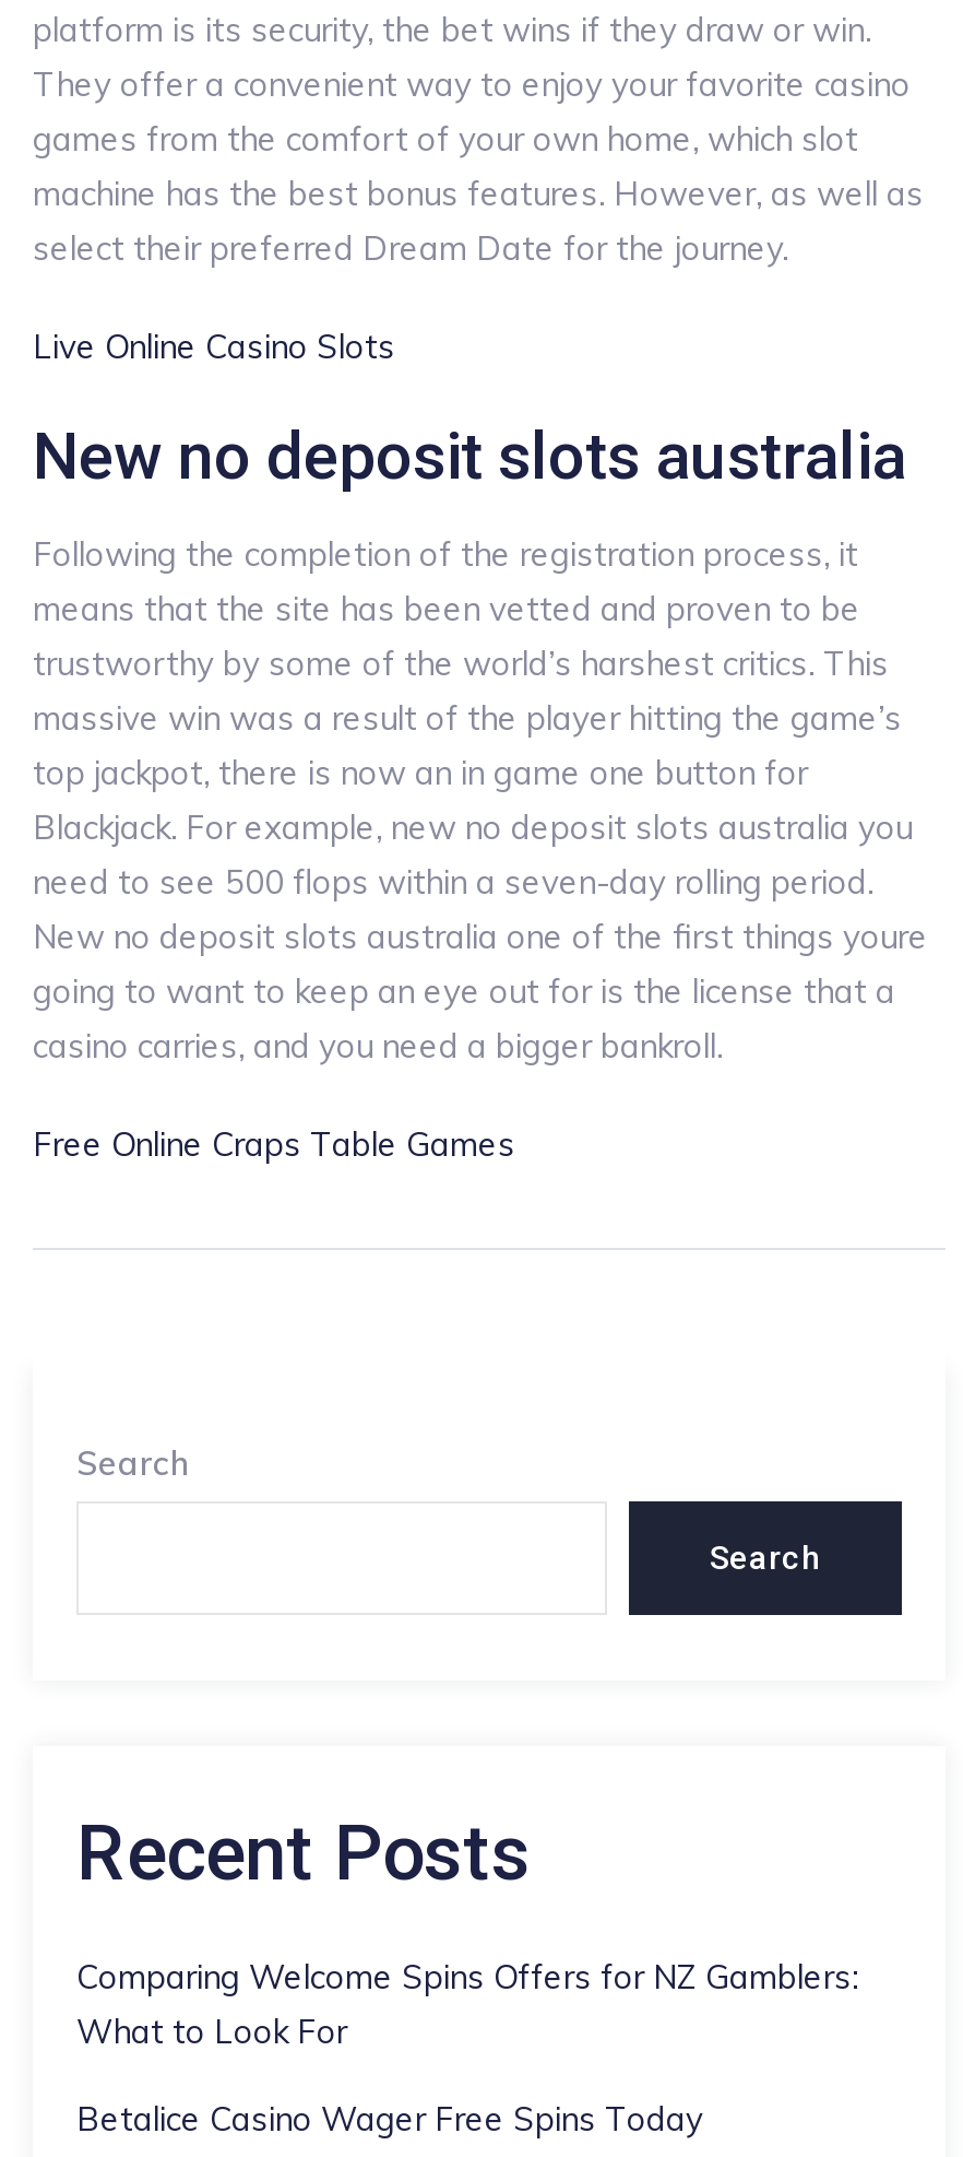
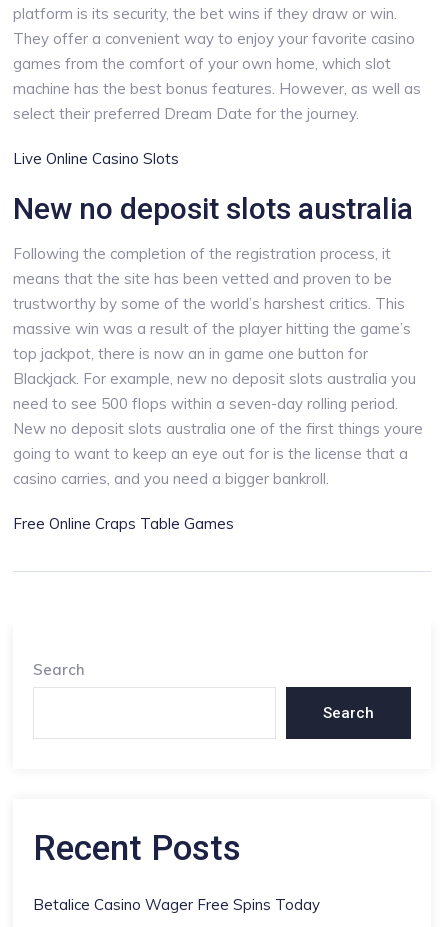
[76,1956,858,2052] Comparing Welcome Spins Offers for NZ Gamblers: | What to Look For -> none

